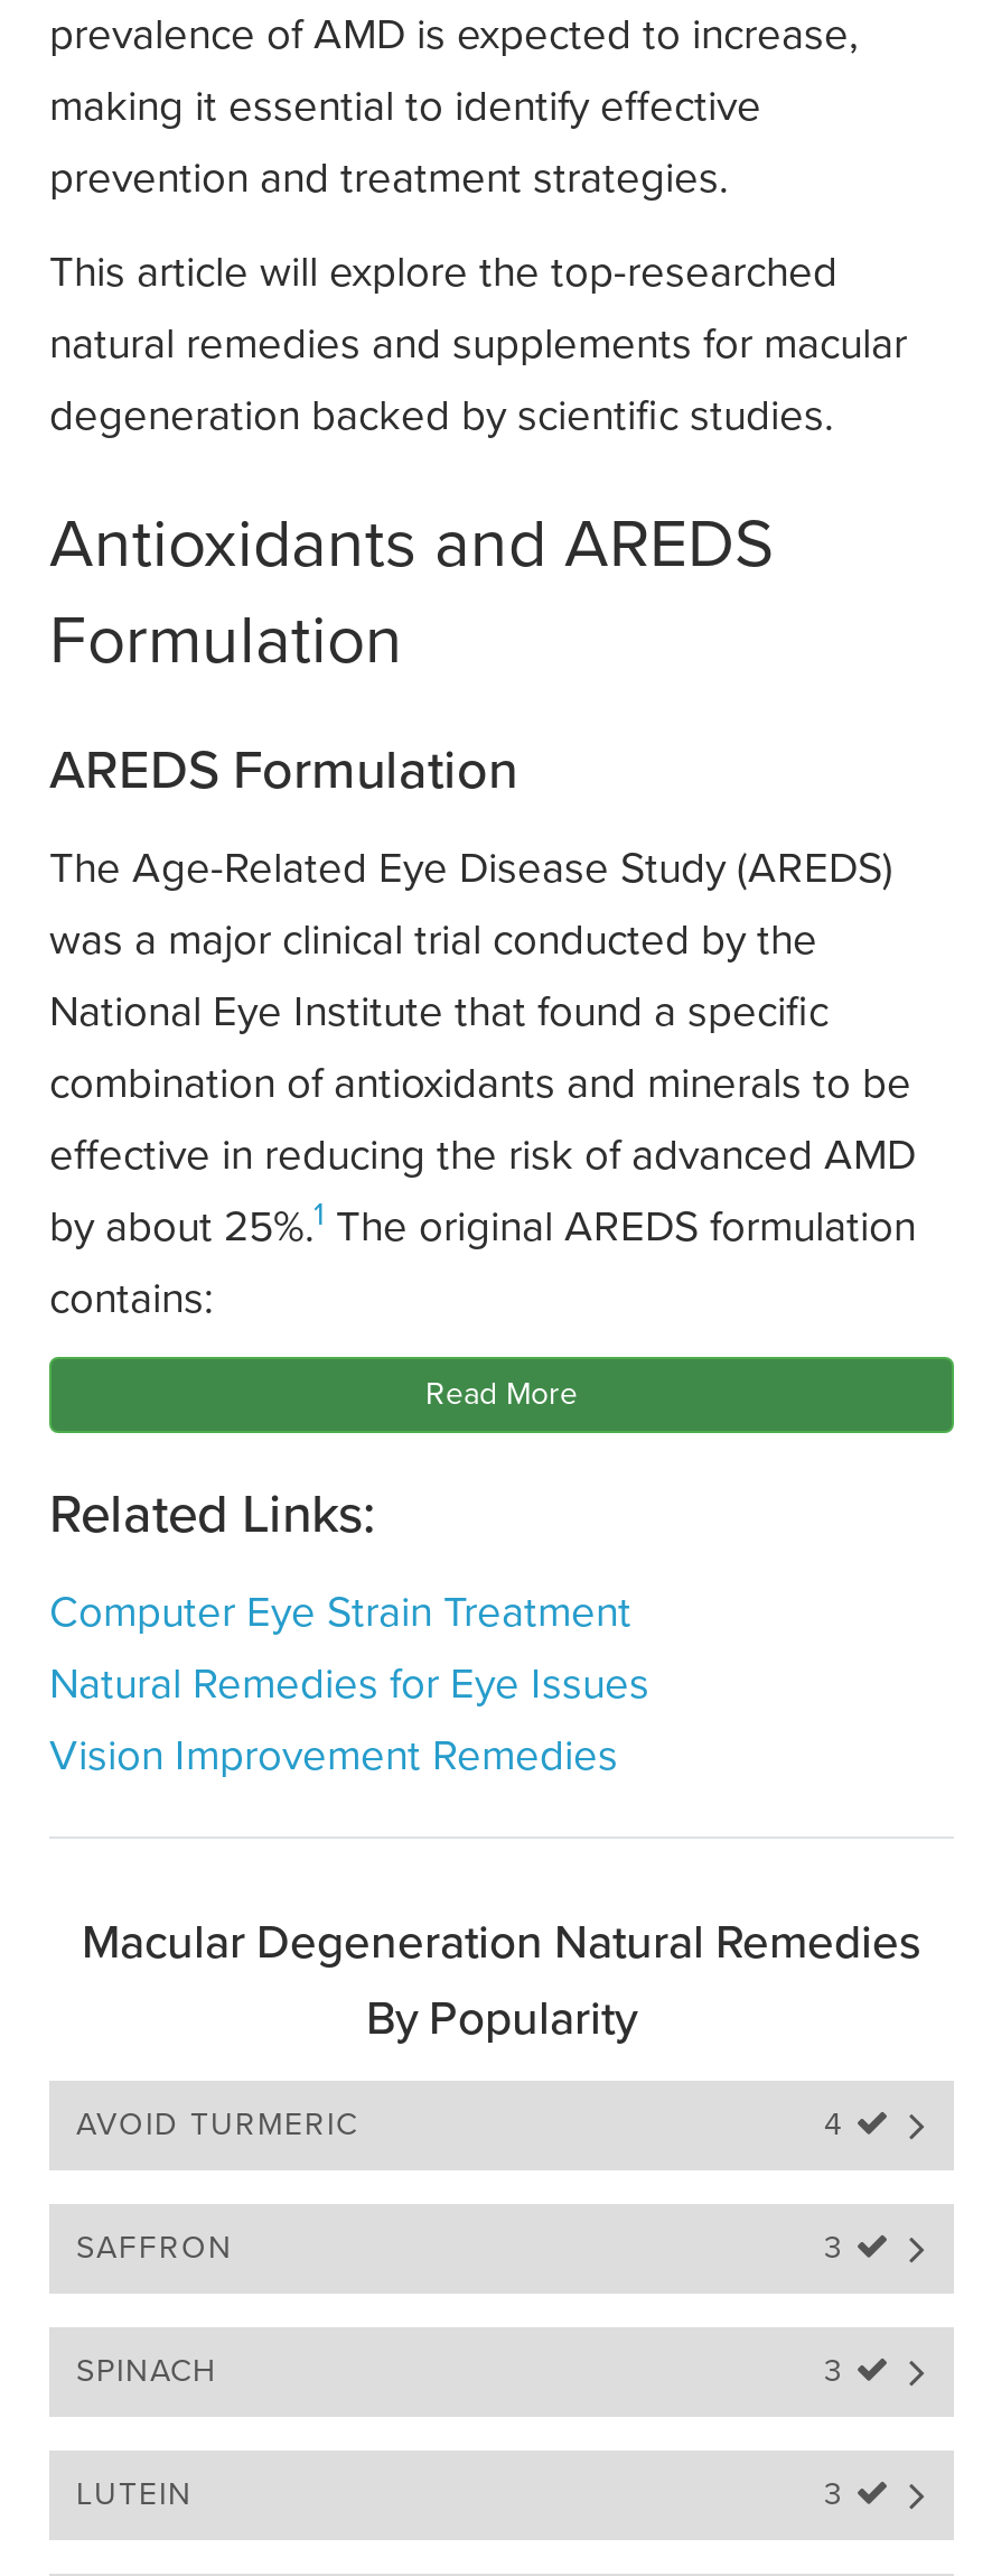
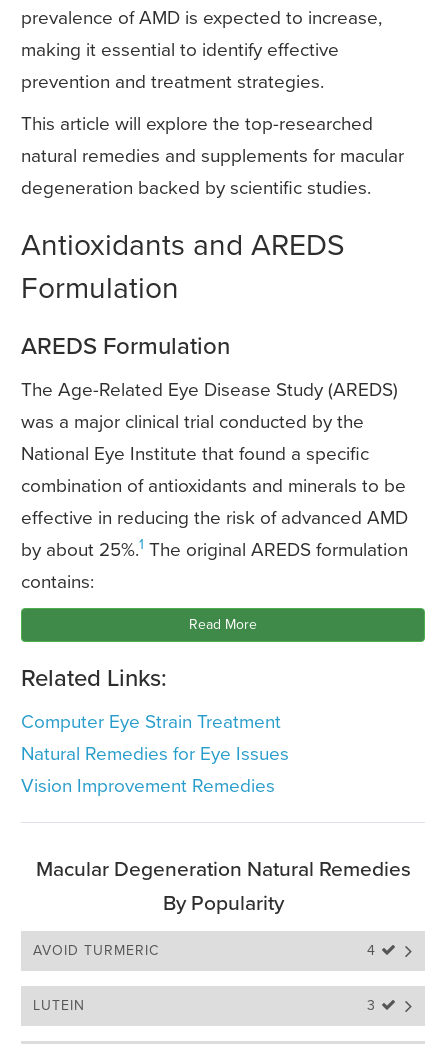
[76,2229,855,2390] SAFFRON | 3 | SPINACH | 3 -> none

